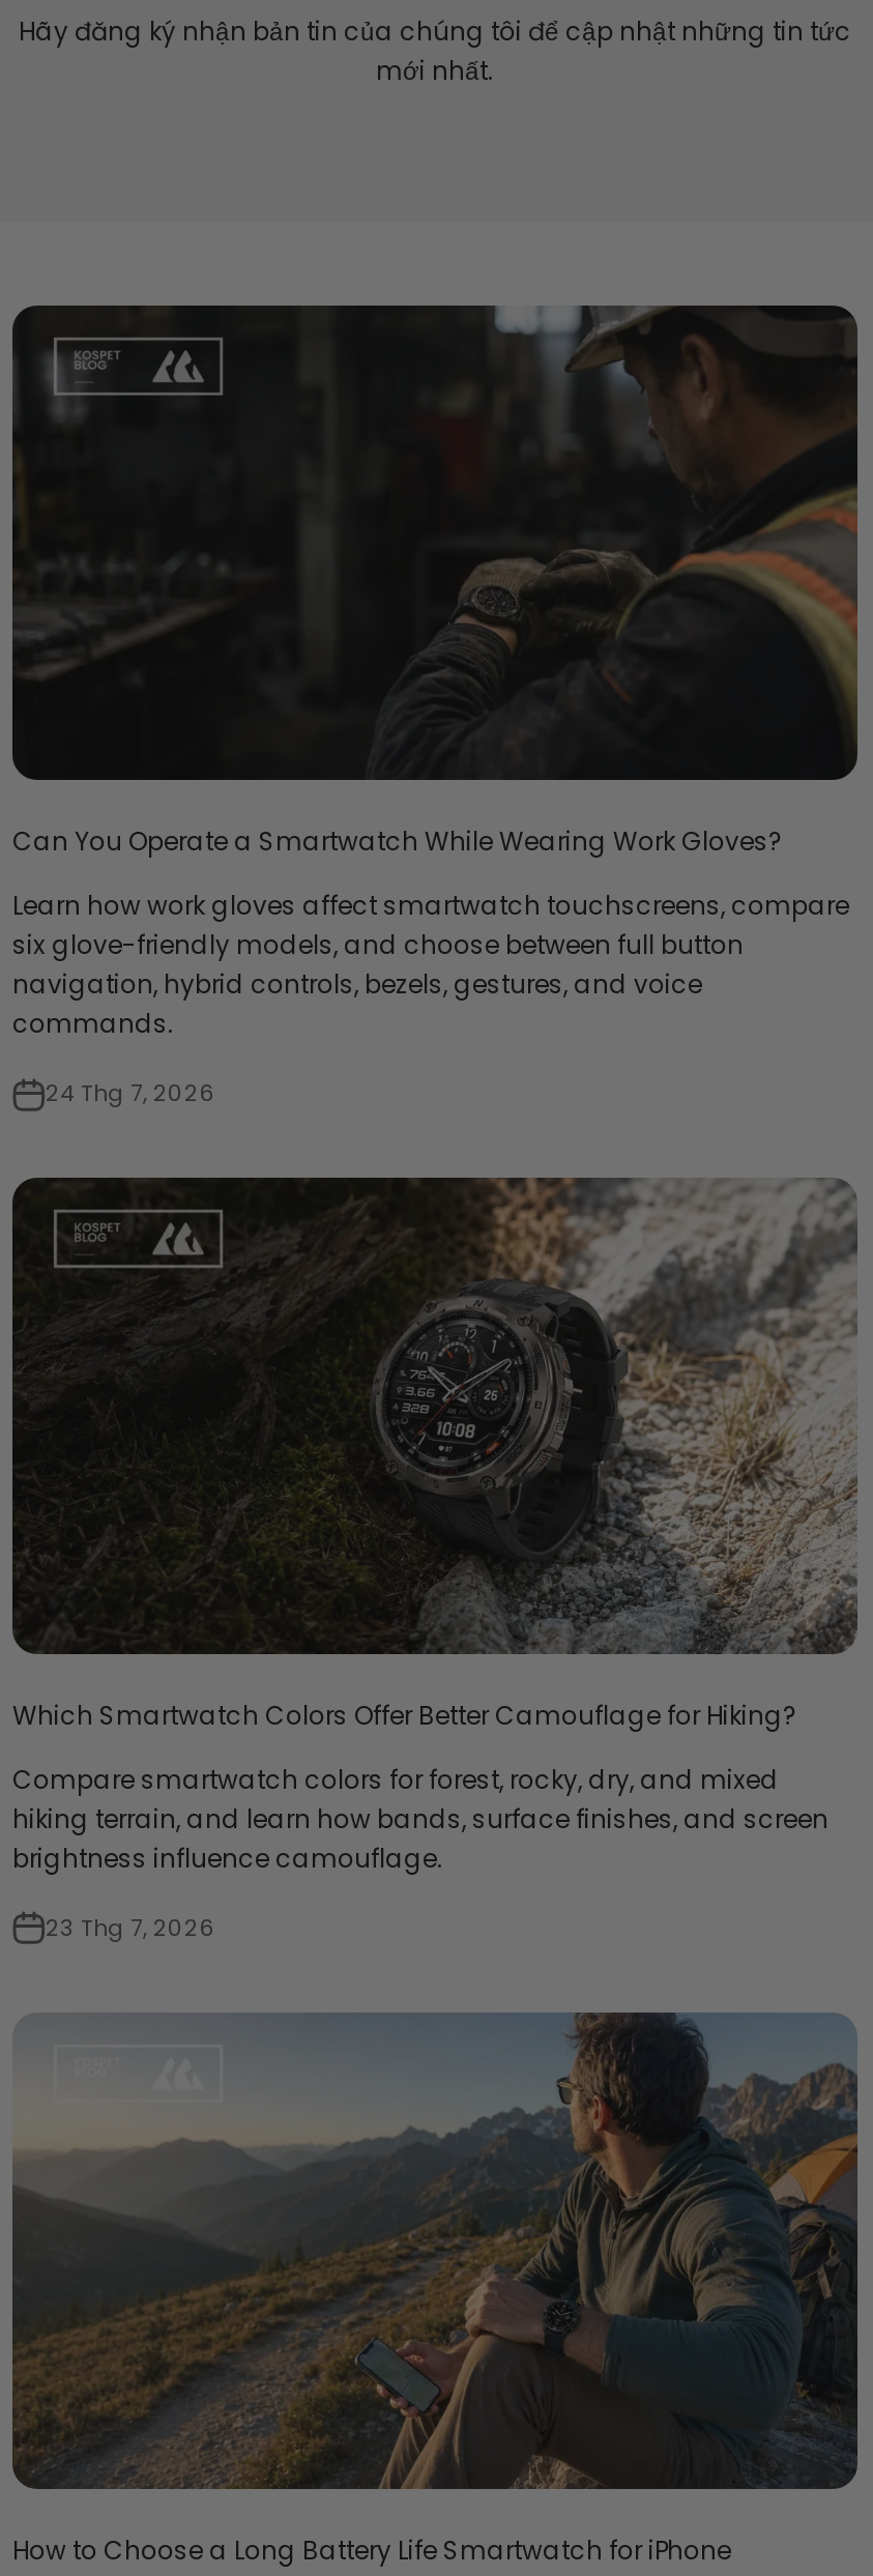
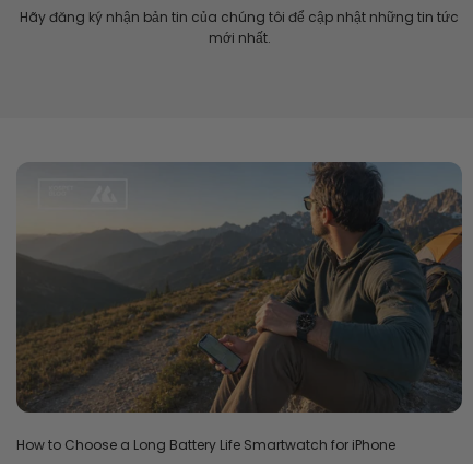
[10,303,860,1110] [image] | Can You Operate a Smartwatch While Wearing Work Gloves? | Learn how work gloves affect smartwatch touchscreens, compare | six glove-friendly models, and choose between full button | navigation, hybrid controls, bezels, gestures, and voice | commands. | 24 Thg 7, 2026 -> none
[10,1176,860,1944] [image] | Which Smartwatch Colors Offer Better Camouflage for Hiking? | Compare smartwatch colors for forest, rocky, dry, and mixed | hiking terrain, and learn how bands, surface finishes, and screen | brightness influence camouflage. | 23 Thg 7, 2026 -> none

